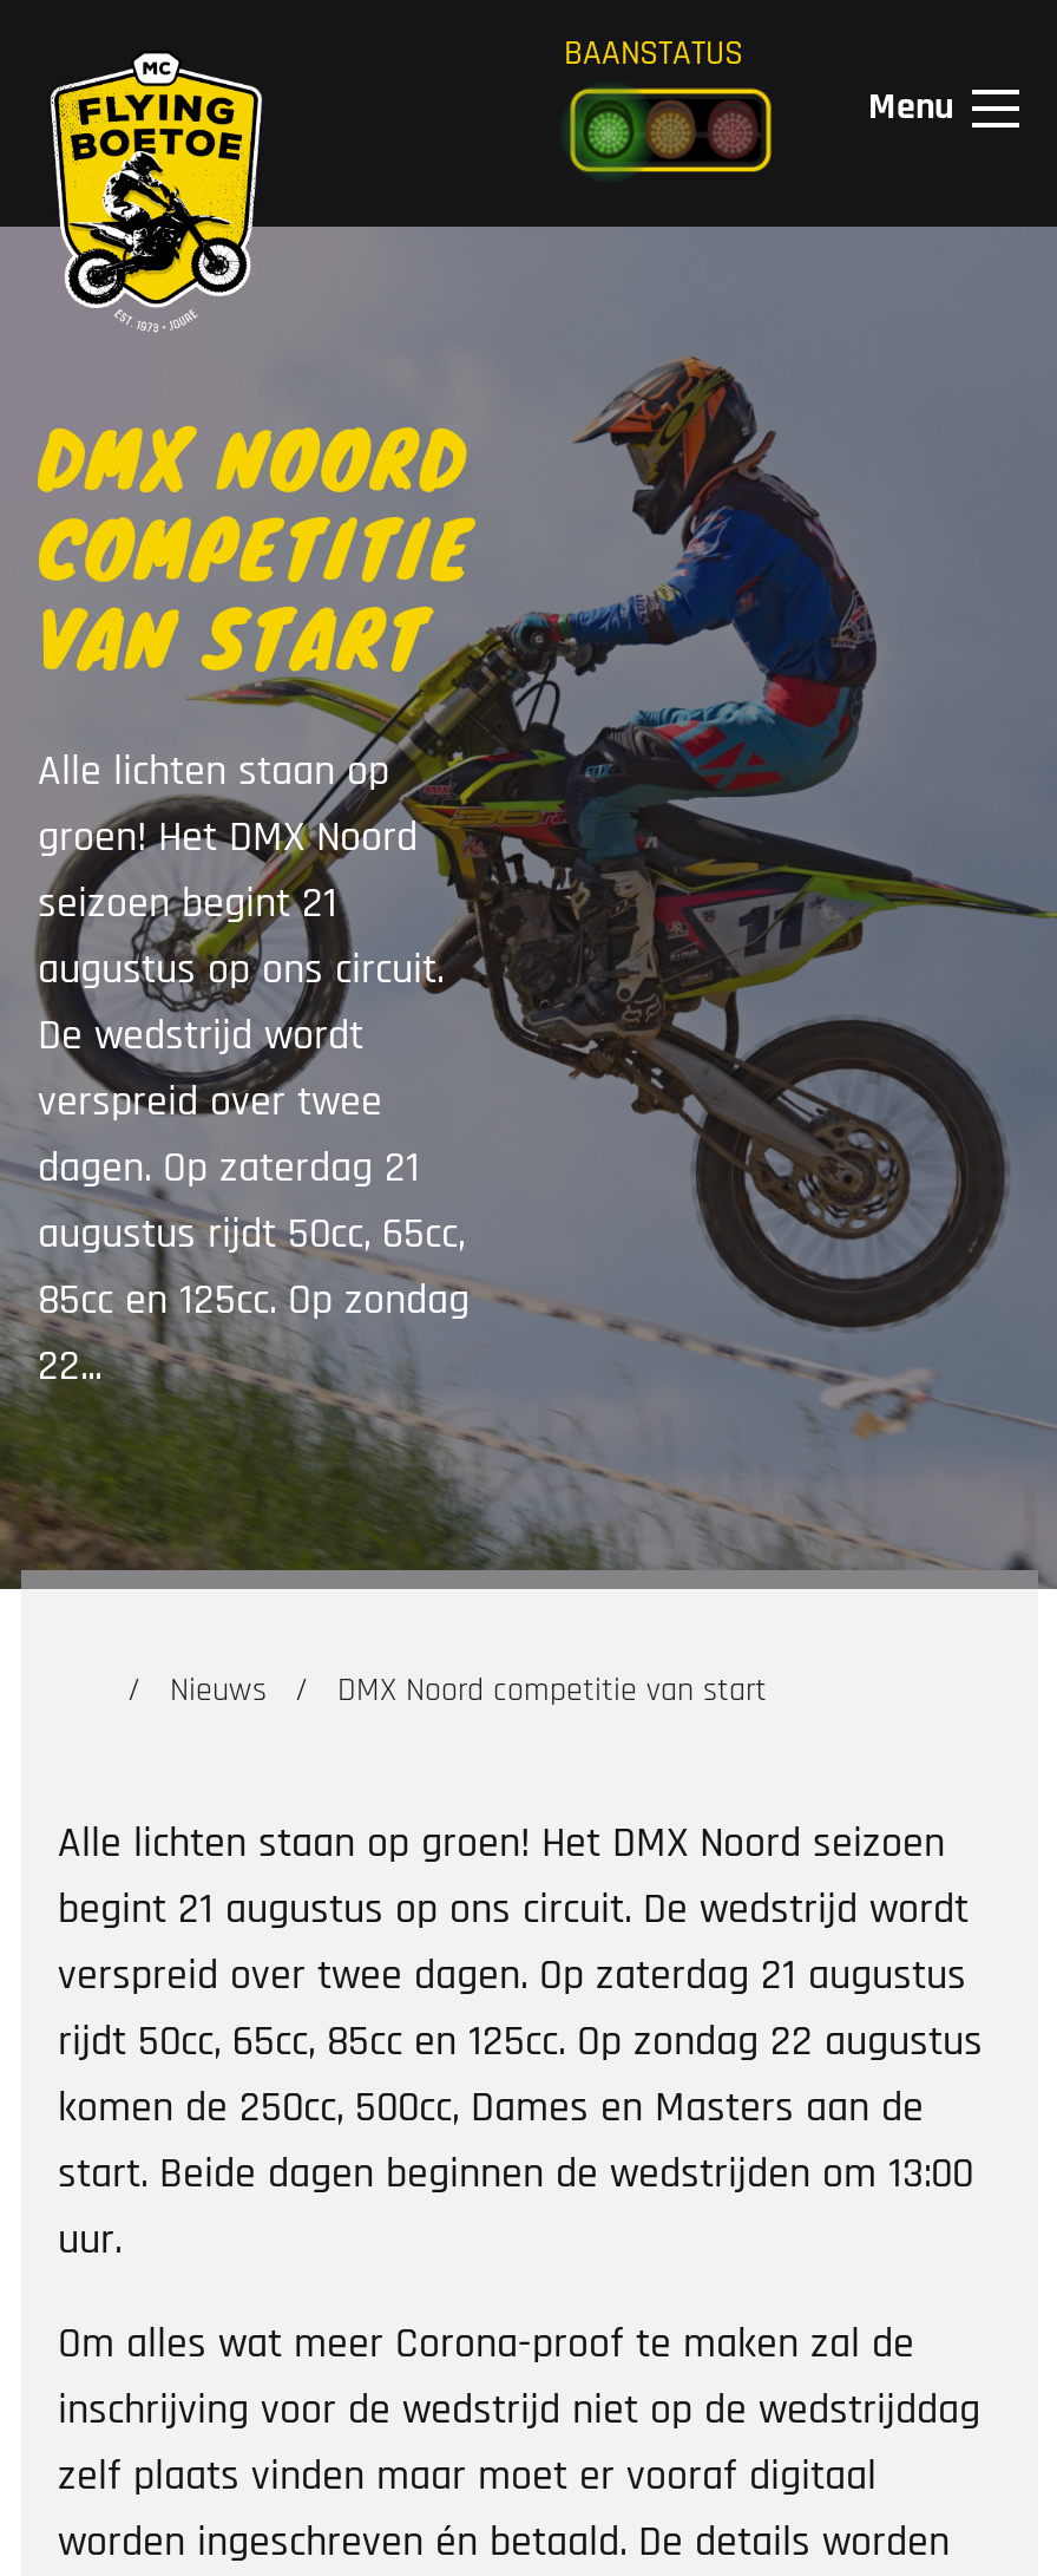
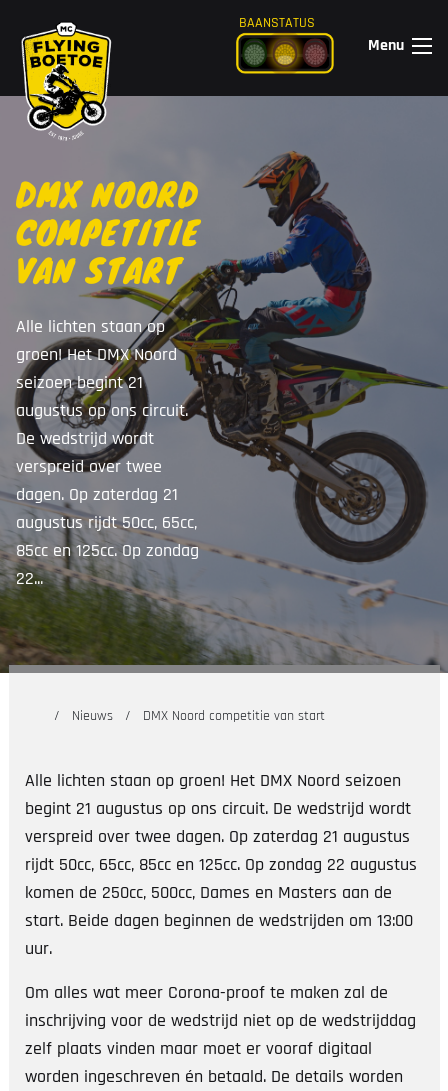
[557,78,788,175] [image] -> [235,32,335,75] [image]

